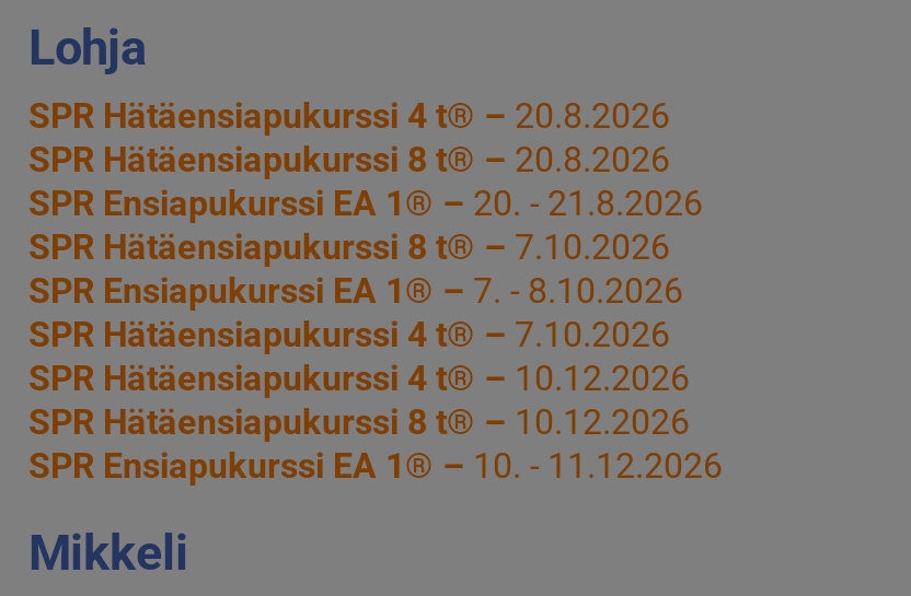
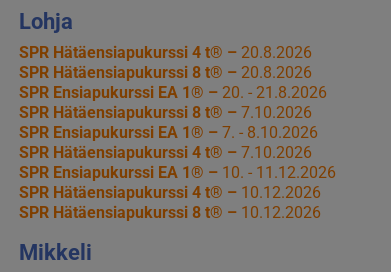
moved [28,358,690,444] -> [19,183,321,222]: SPR Hätäensiapukurssi 4 t® – 10.12.2026 | SPR Hätäensiapukurssi 8 t® – 10.12.2026
moved [28,446,723,487] -> [19,163,336,182]: SPR Ensiapukurssi EA 1® – 10. - 11.12.2026

